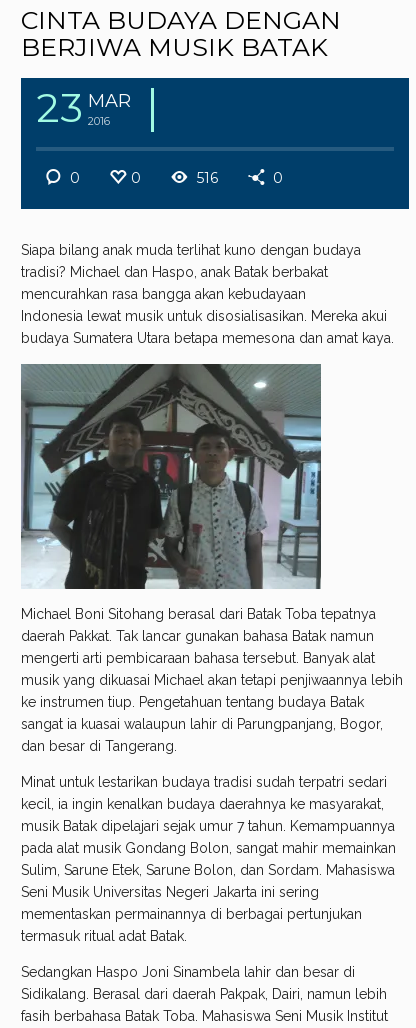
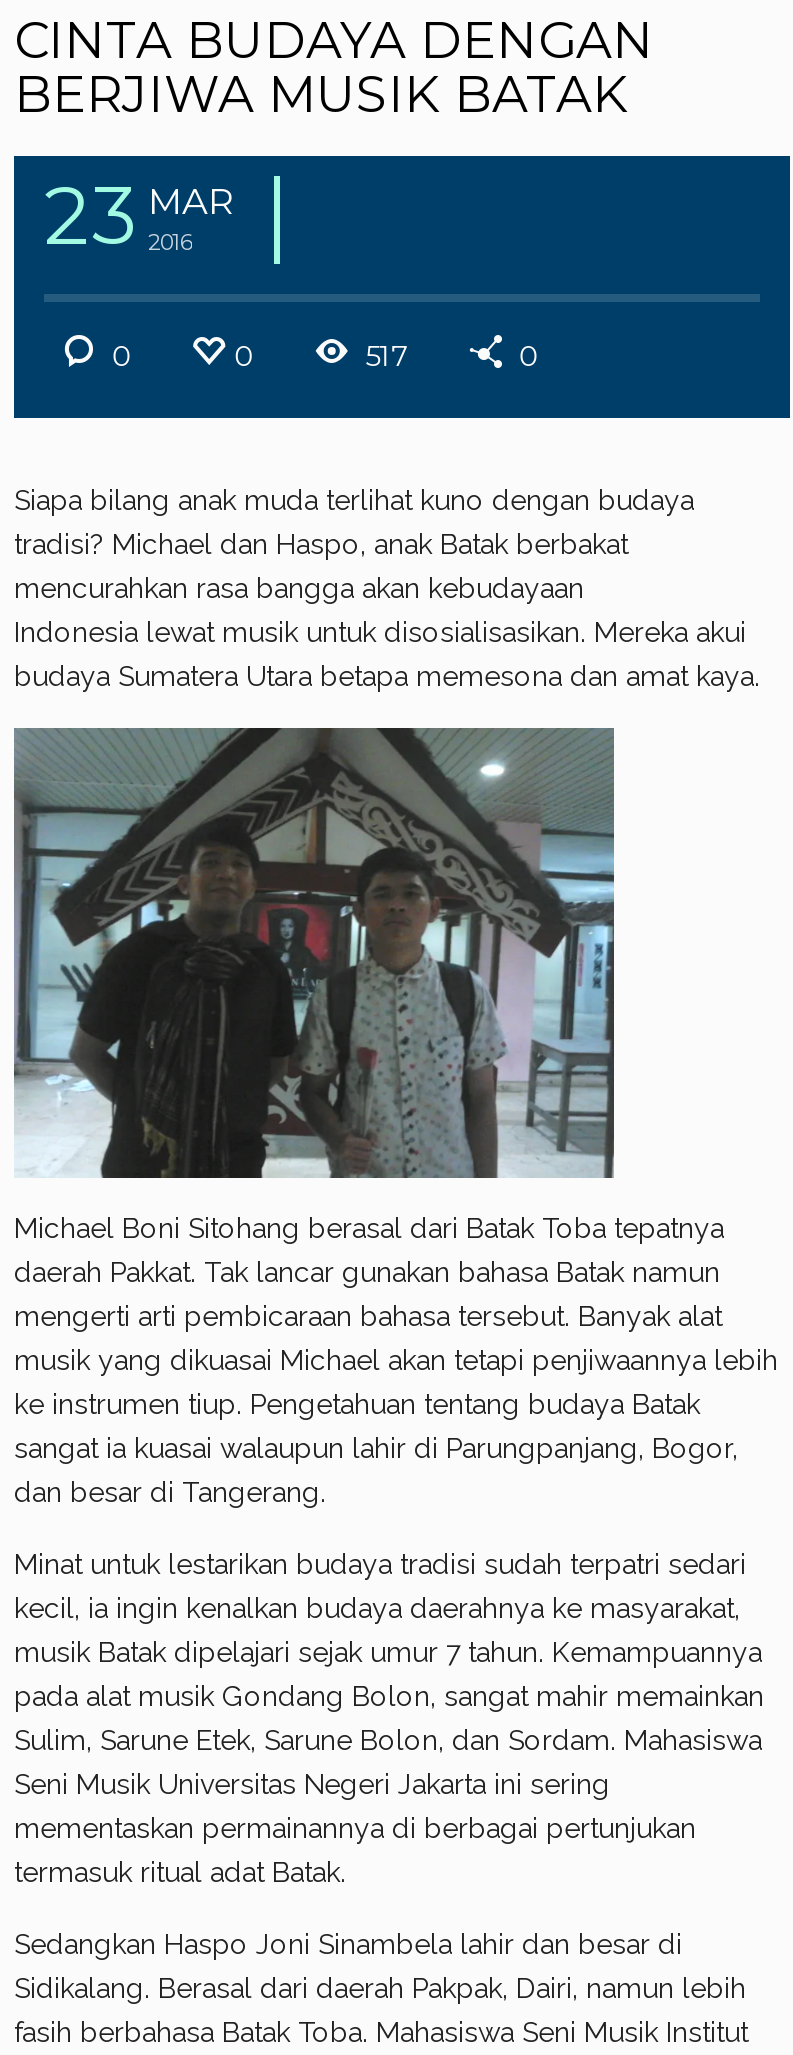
[197,169,218,187] 516 -> [365,337,409,373] 517

